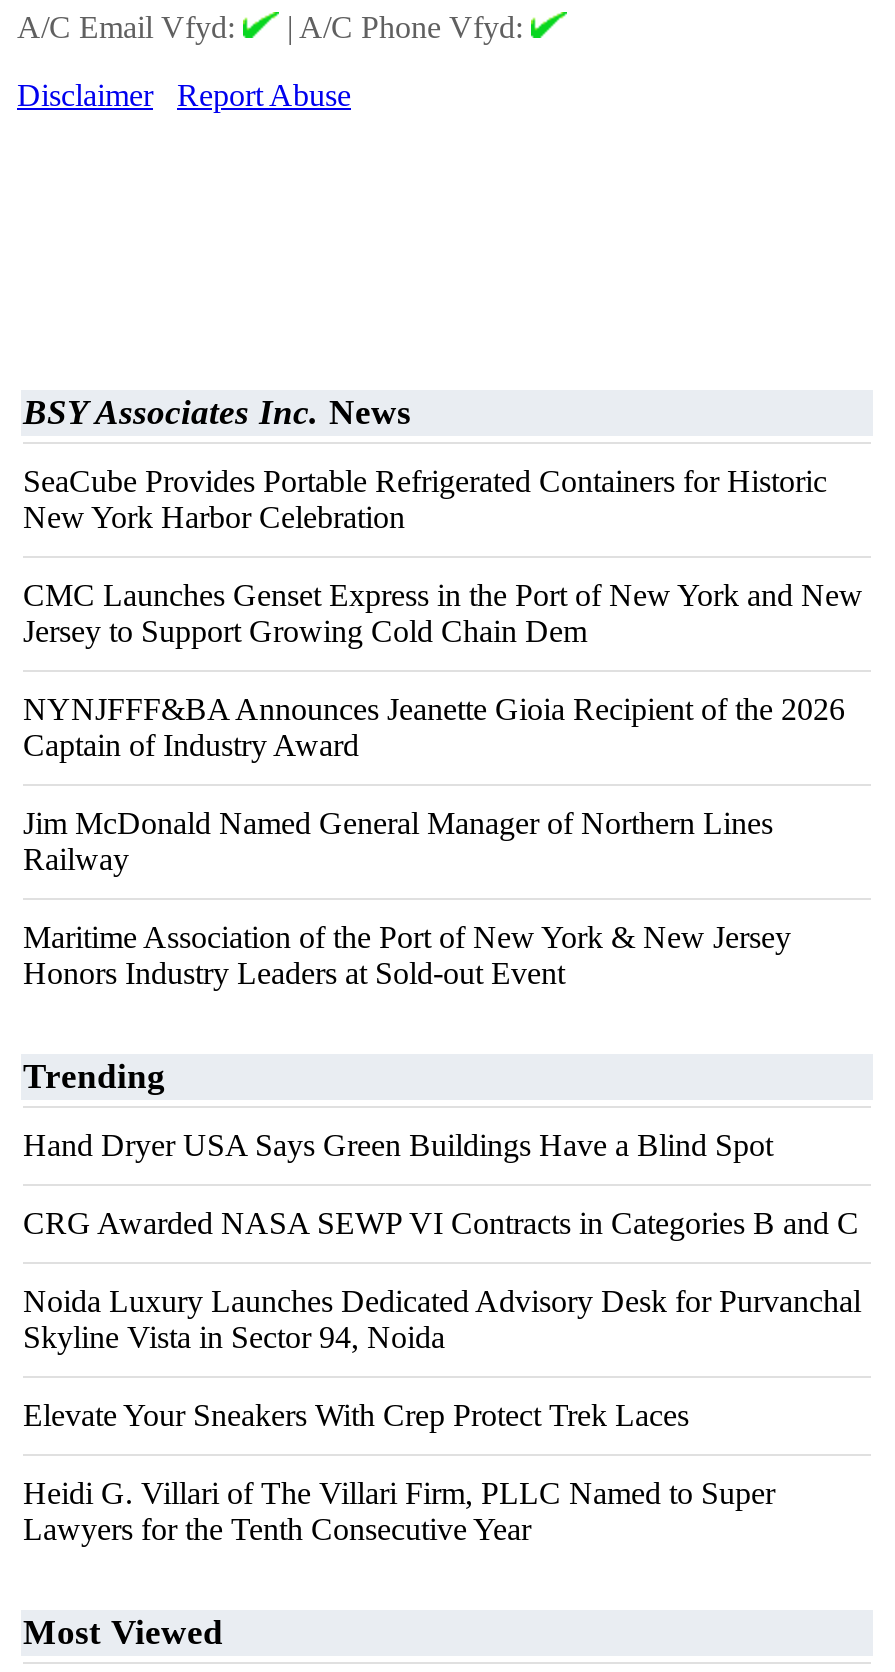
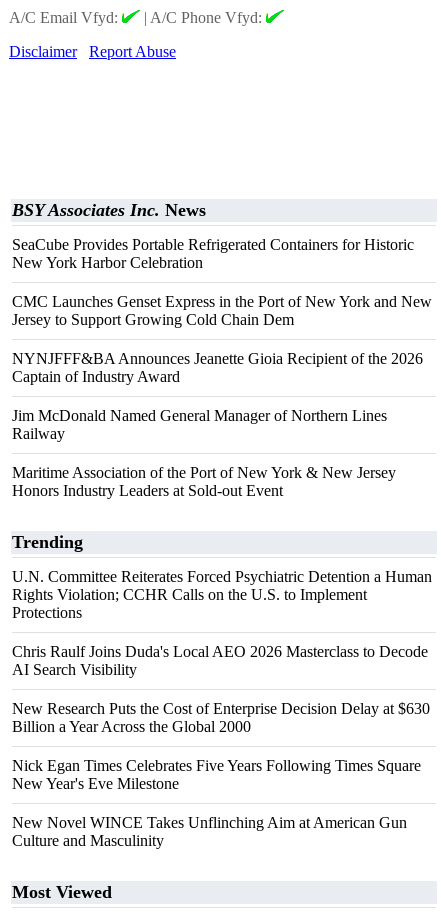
[23,1128,773,1162] Hand Dryer USA Says Green Buildings Have a Blind Spot -> [12,568,432,621] U.N. Committee Reiterates Forced Psychiatric Detention a Human | Rights Violation; CCHR Calls on the U.S. to Implement | Protections
[23,1206,859,1240] CRG Awarded NASA SEWP VI Contracts in Categories B and C -> [12,643,428,678] Chris Raulf Joins Duda's Local AEO 2026 Masterclass to Decode | AI Search Visibility
[23,1284,861,1354] Noida Luxury Launches Dedicated Advisory Desk for Purvanchal | Skyline Vista in Sector 94, Noida -> [12,700,430,735] New Research Puts the Cost of Enterprise Decision Delay at $630 | Billion a Year Across the Global 2000
[23,1398,689,1432] Elevate Your Sneakers With Crep Protect Trek Laces -> [12,757,421,792] Nick Egan Times Celebrates Five Years Following Times Square | New Year's Eve Milestone
[23,1476,775,1546] Heidi G. Villari of The Villari Firm, PLLC Named to Super | Lawyers for the Tenth Consecutive Year -> [12,814,407,849] New Novel WINCE Takes Unflinching Aim at American Gun | Culture and Masculinity

